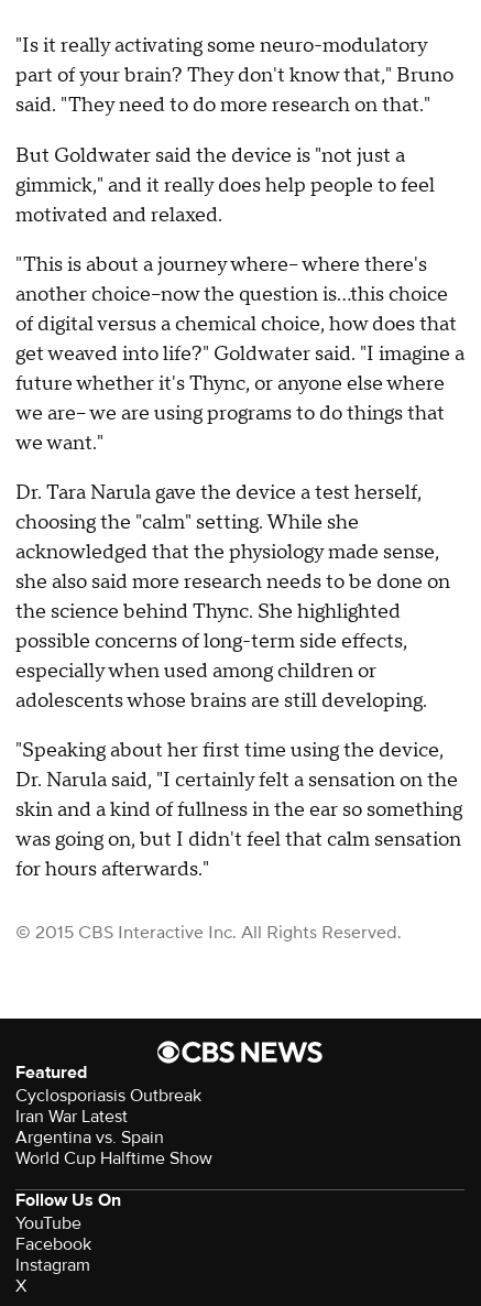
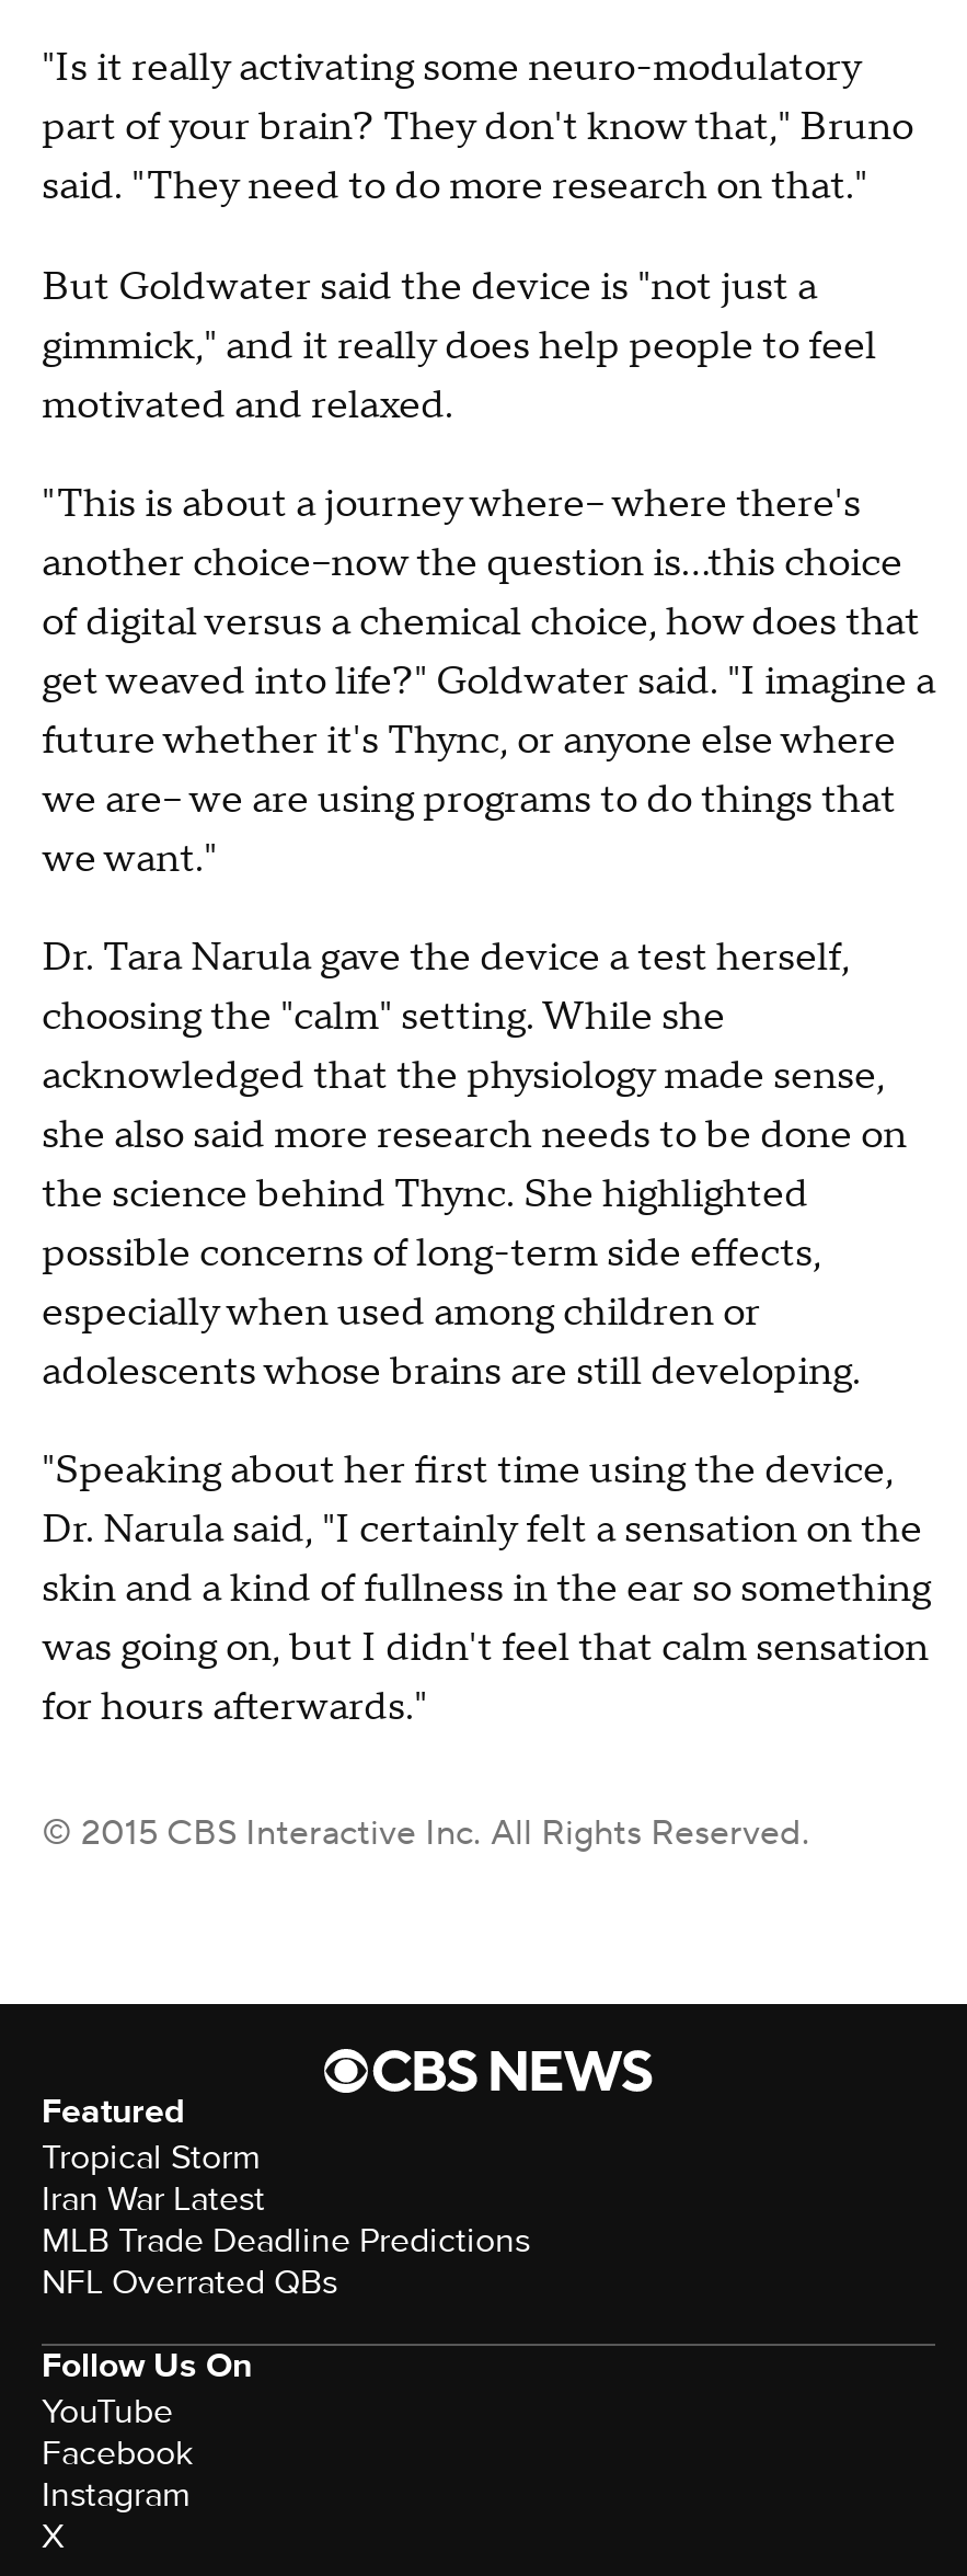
[15,1085,201,1107] Cyclosporiasis Outbreak -> [42,2135,261,2179] Tropical Storm
[15,1126,212,1169] Argentina vs. Spain | World Cup Halftime Show -> [42,2219,530,2304] MLB Trade Deadline Predictions | NFL Overrated QBs

